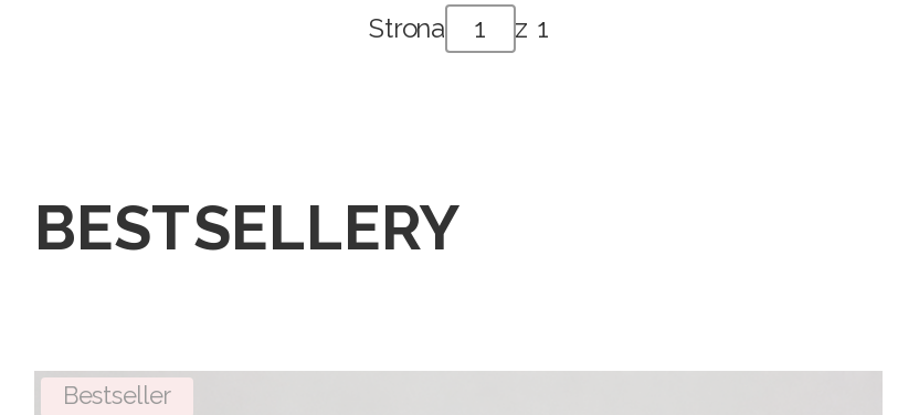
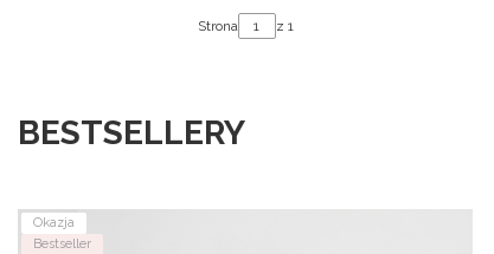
none -> [33,215,75,230] Okazja

